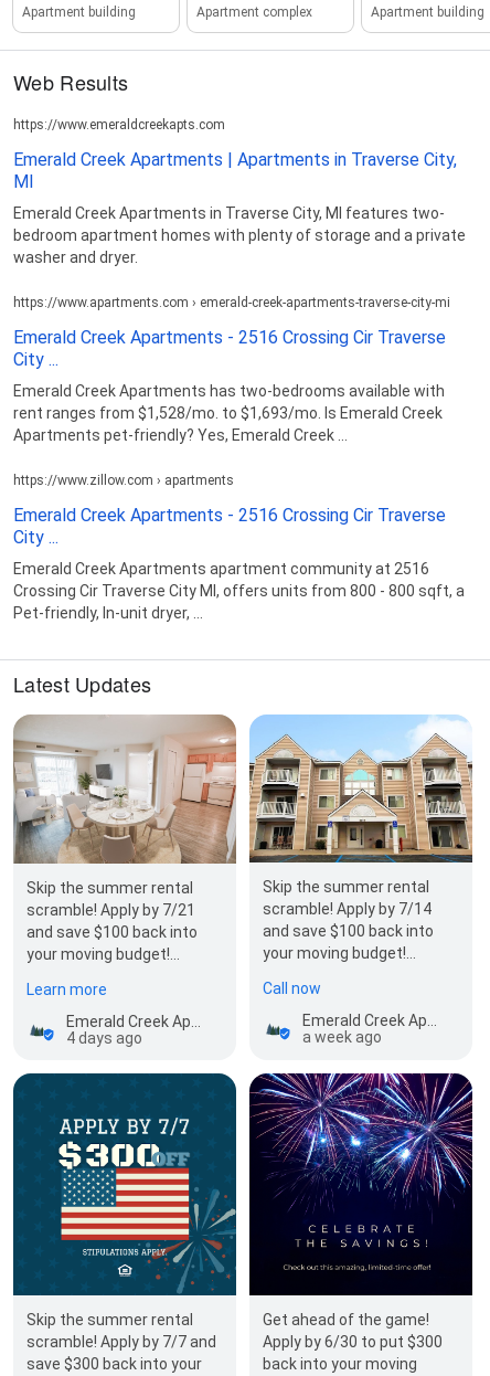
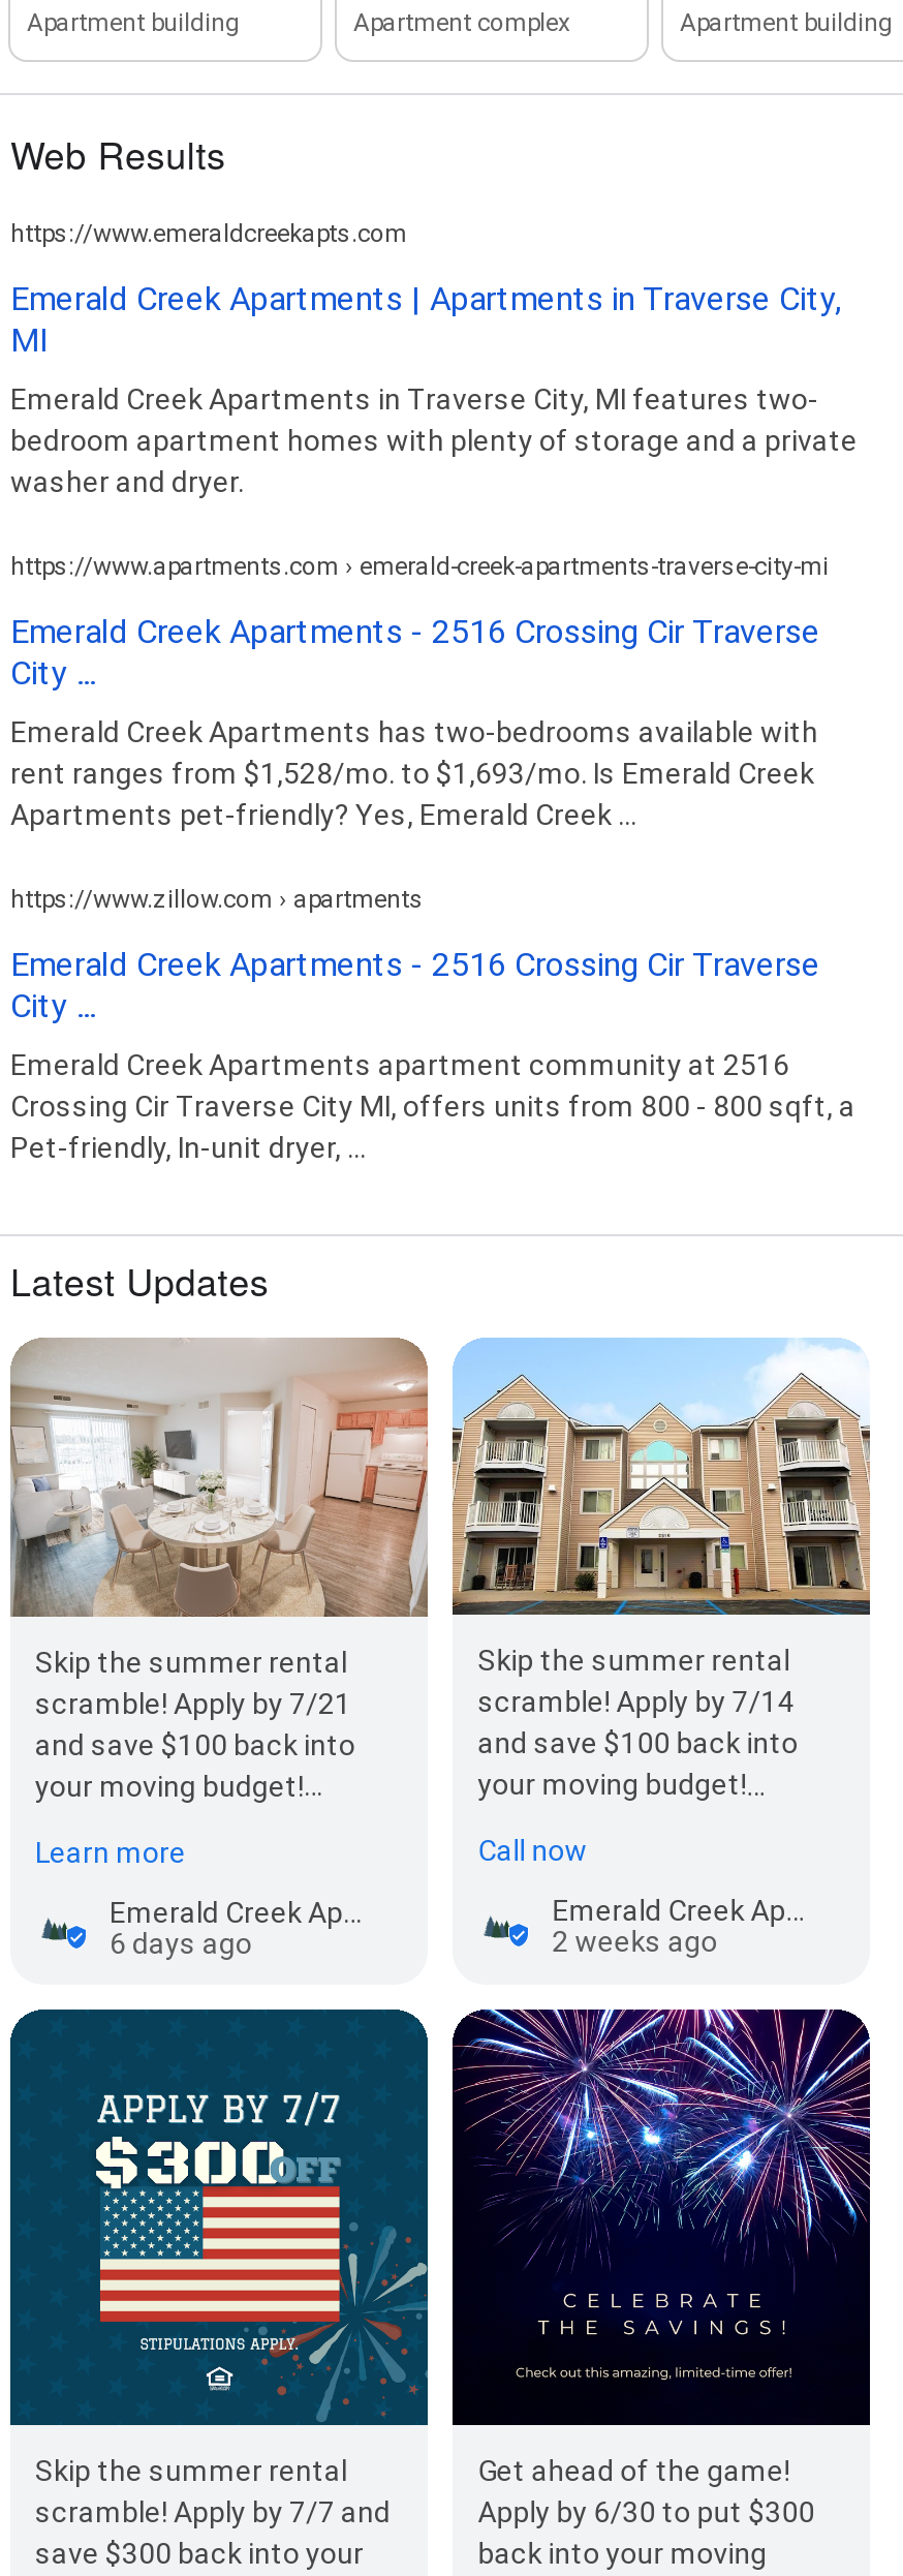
[66,1029,142,1046] 4 days ago -> [110,1926,252,1959] 6 days ago
[303,1028,382,1046] a week ago -> [552,1925,717,1958] 2 weeks ago

